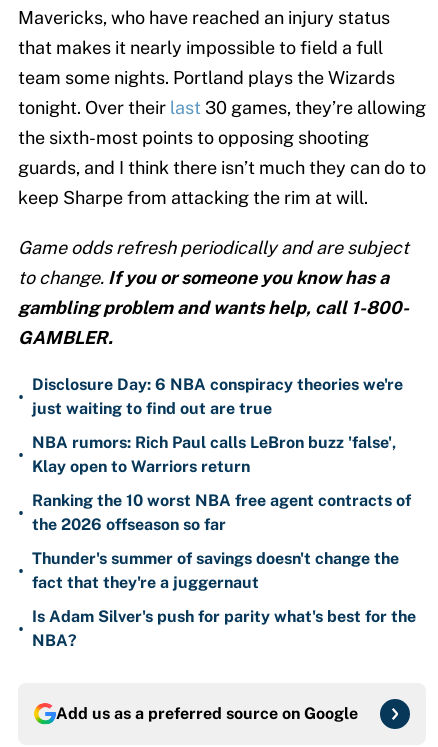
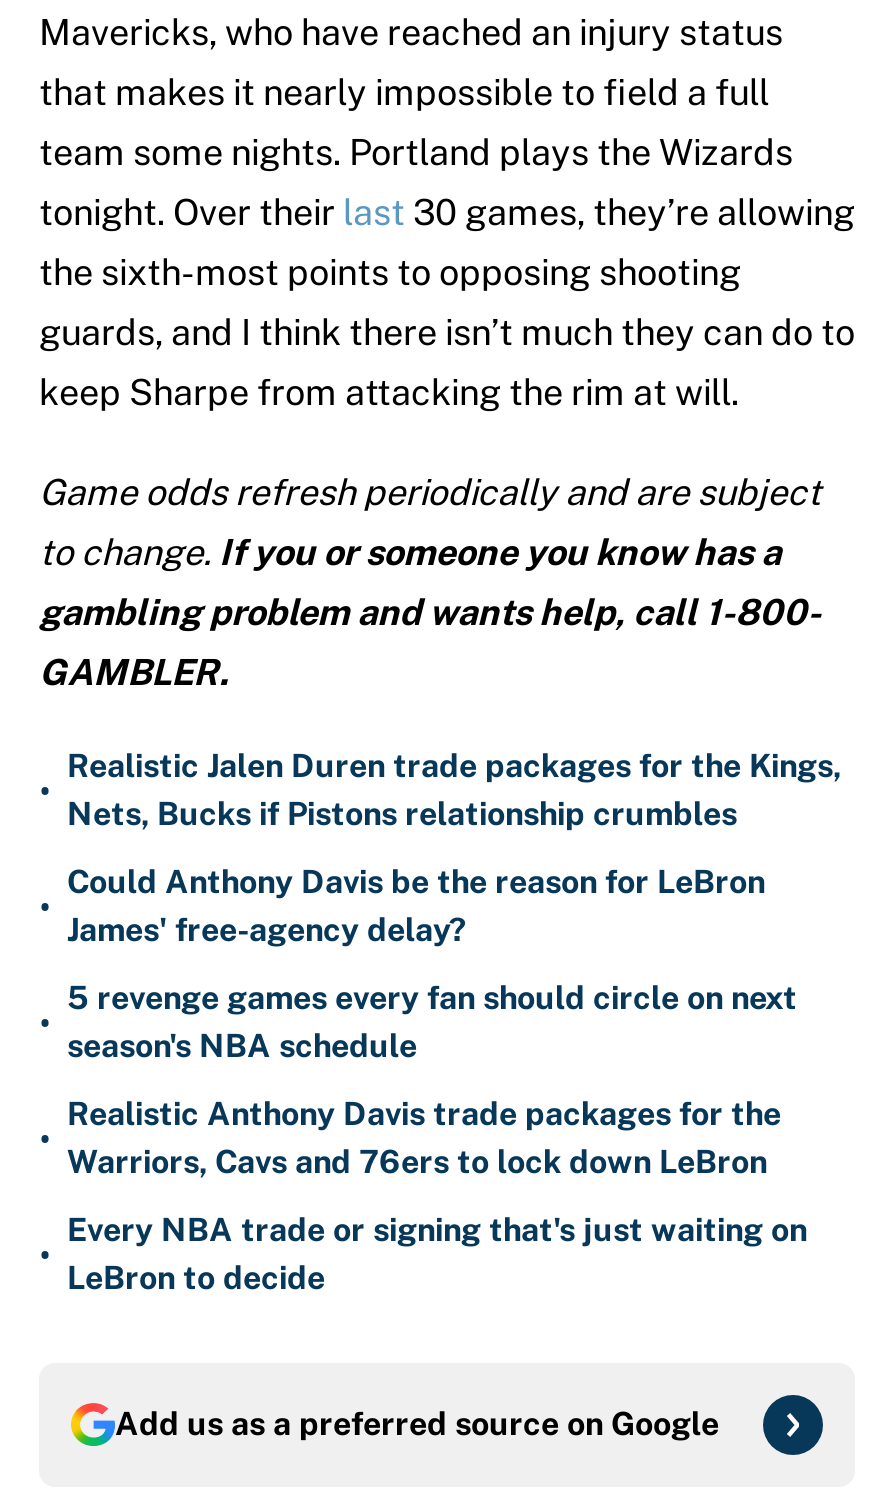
[32,375,403,418] Disclosure Day: 6 NBA conspiracy theories we're | just waiting to find out are true -> [67,747,841,833] Realistic Jalen Duren trade packages for the Kings, | Nets, Bucks if Pistons relationship crumbles
[32,433,396,476] NBA rumors: Rich Paul calls LeBron buzz 'false', | Klay open to Warriors return -> [67,863,765,949] Could Anthony Davis be the reason for LeBron | James' free-agency delay?
[32,491,411,534] Ranking the 10 worst NBA free agent contracts of | the 2026 offseason so far -> [67,979,797,1065] 5 revenge games every fan should circle on next | season's NBA schedule
[32,549,399,592] Thunder's summer of savings doesn't change the | fact that they're a juggernaut -> [67,1095,781,1181] Realistic Anthony Davis trade packages for the | Warriors, Cavs and 76ers to lock down LeBron
[32,607,416,650] Is Adam Silver's push for parity what's best for the | NBA? -> [67,1211,807,1297] Every NBA trade or signing that's just waiting on | LeBron to decide

